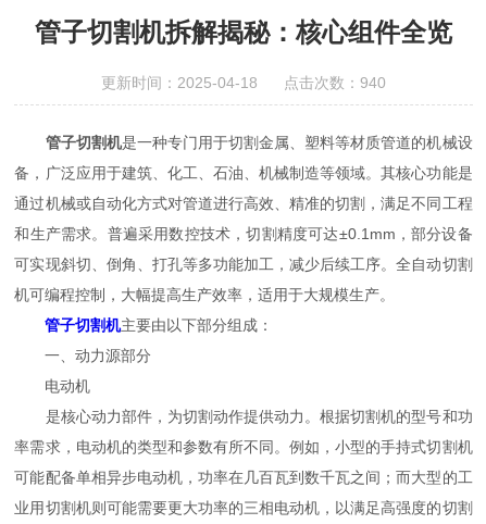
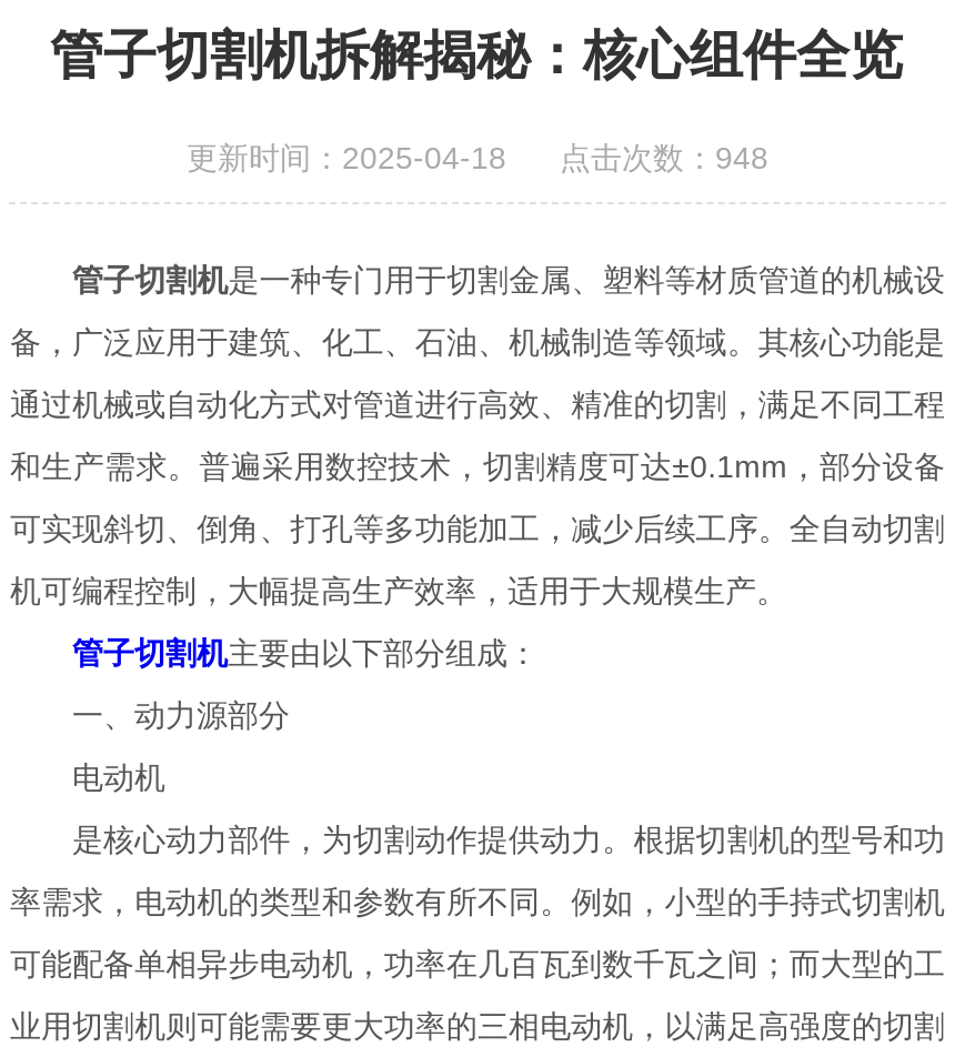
[101,74,386,91] 更新时间：2025-04-18 点击次数：940 -> [187,140,768,175] 更新时间：2025-04-18 点击次数：948

